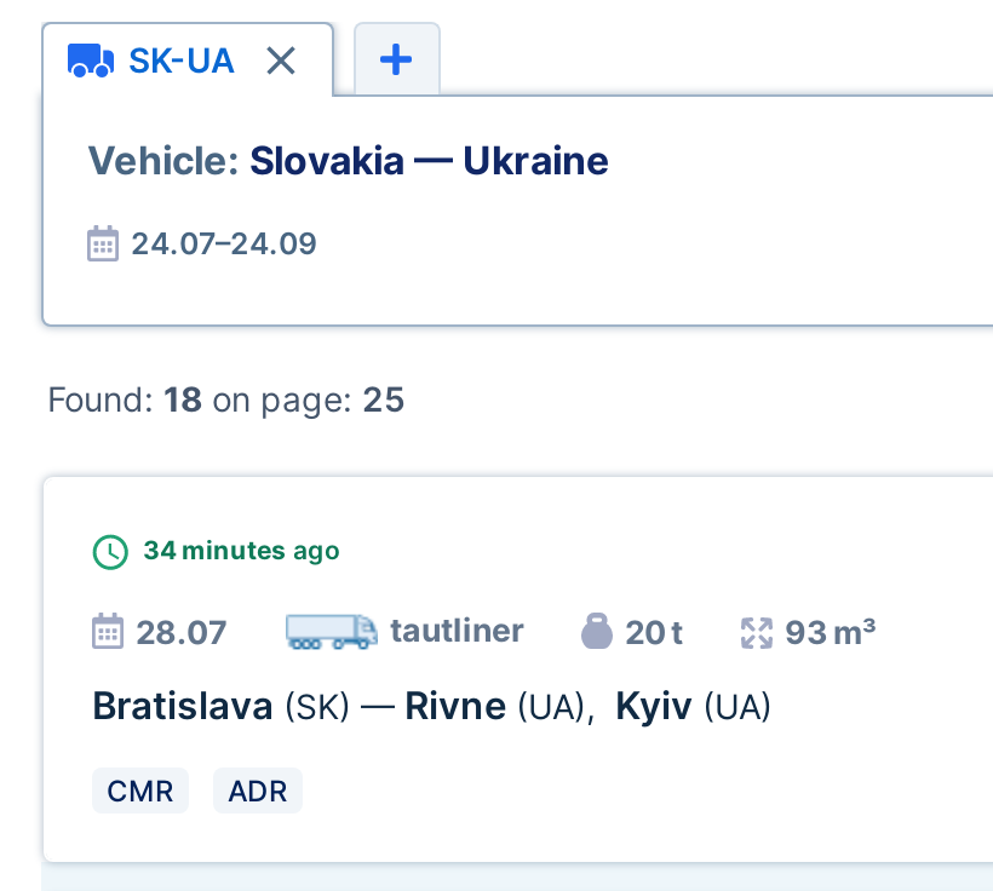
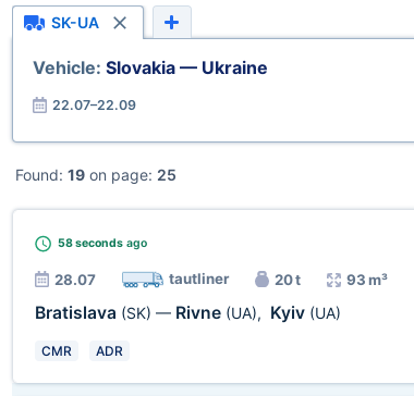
[131,225,317,261] 24.07–24.09 -> [52,97,136,113] 22.07–22.09
[47,378,406,419] Found: 18 on page: 25 -> [15,165,176,184] Found: 19 on page: 25
[143,535,339,567] 34 minutes ago -> [58,236,147,250] 58 seconds ago

